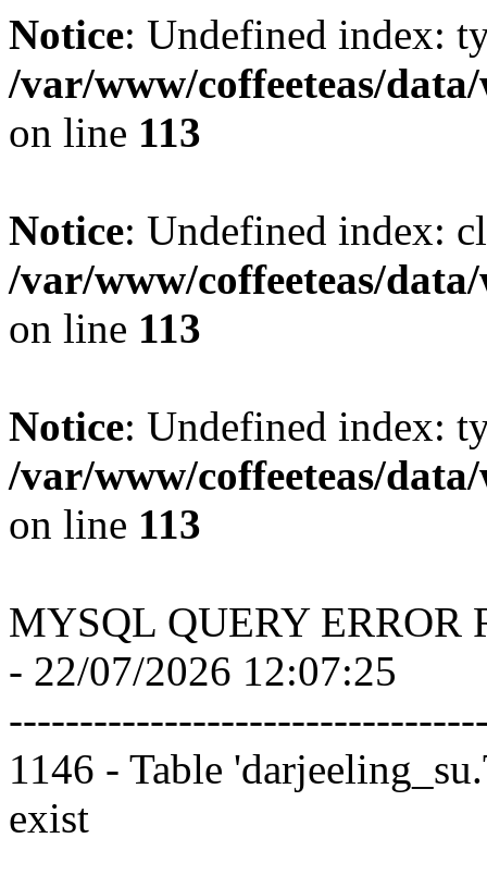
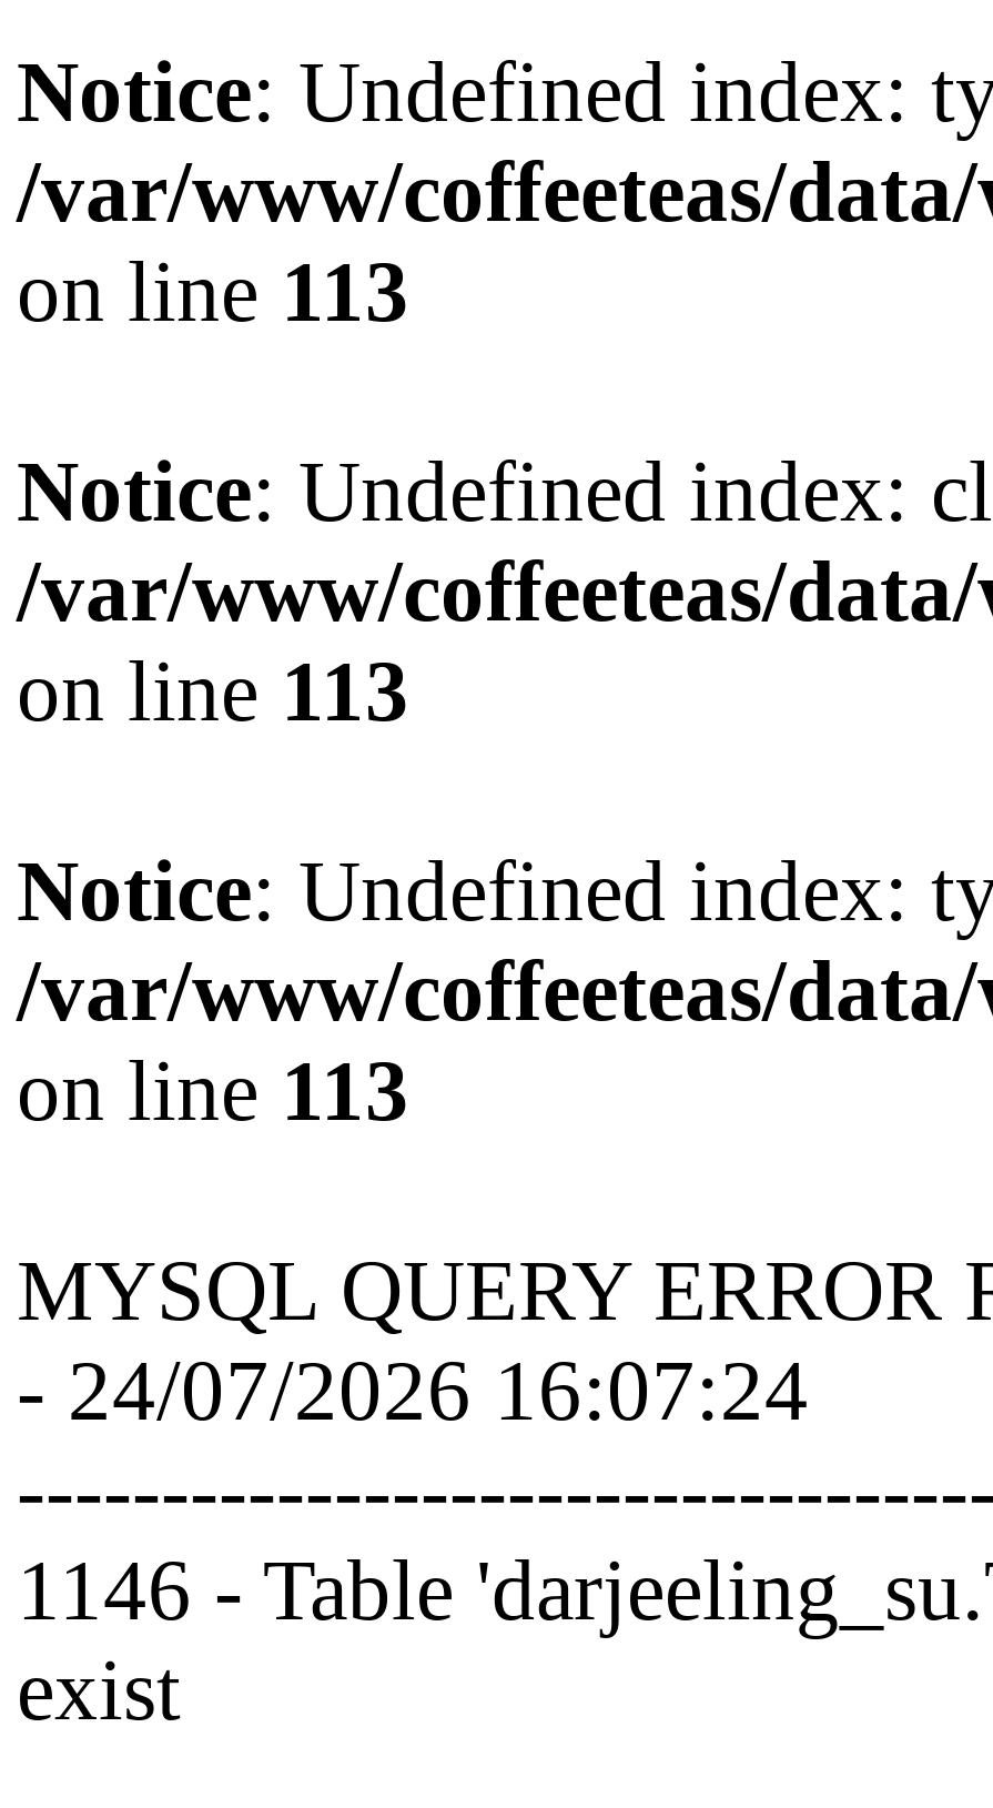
[9,648,397,694] - 22/07/2026 12:07:25 -> [17,1342,809,1437] - 24/07/2026 16:07:24

